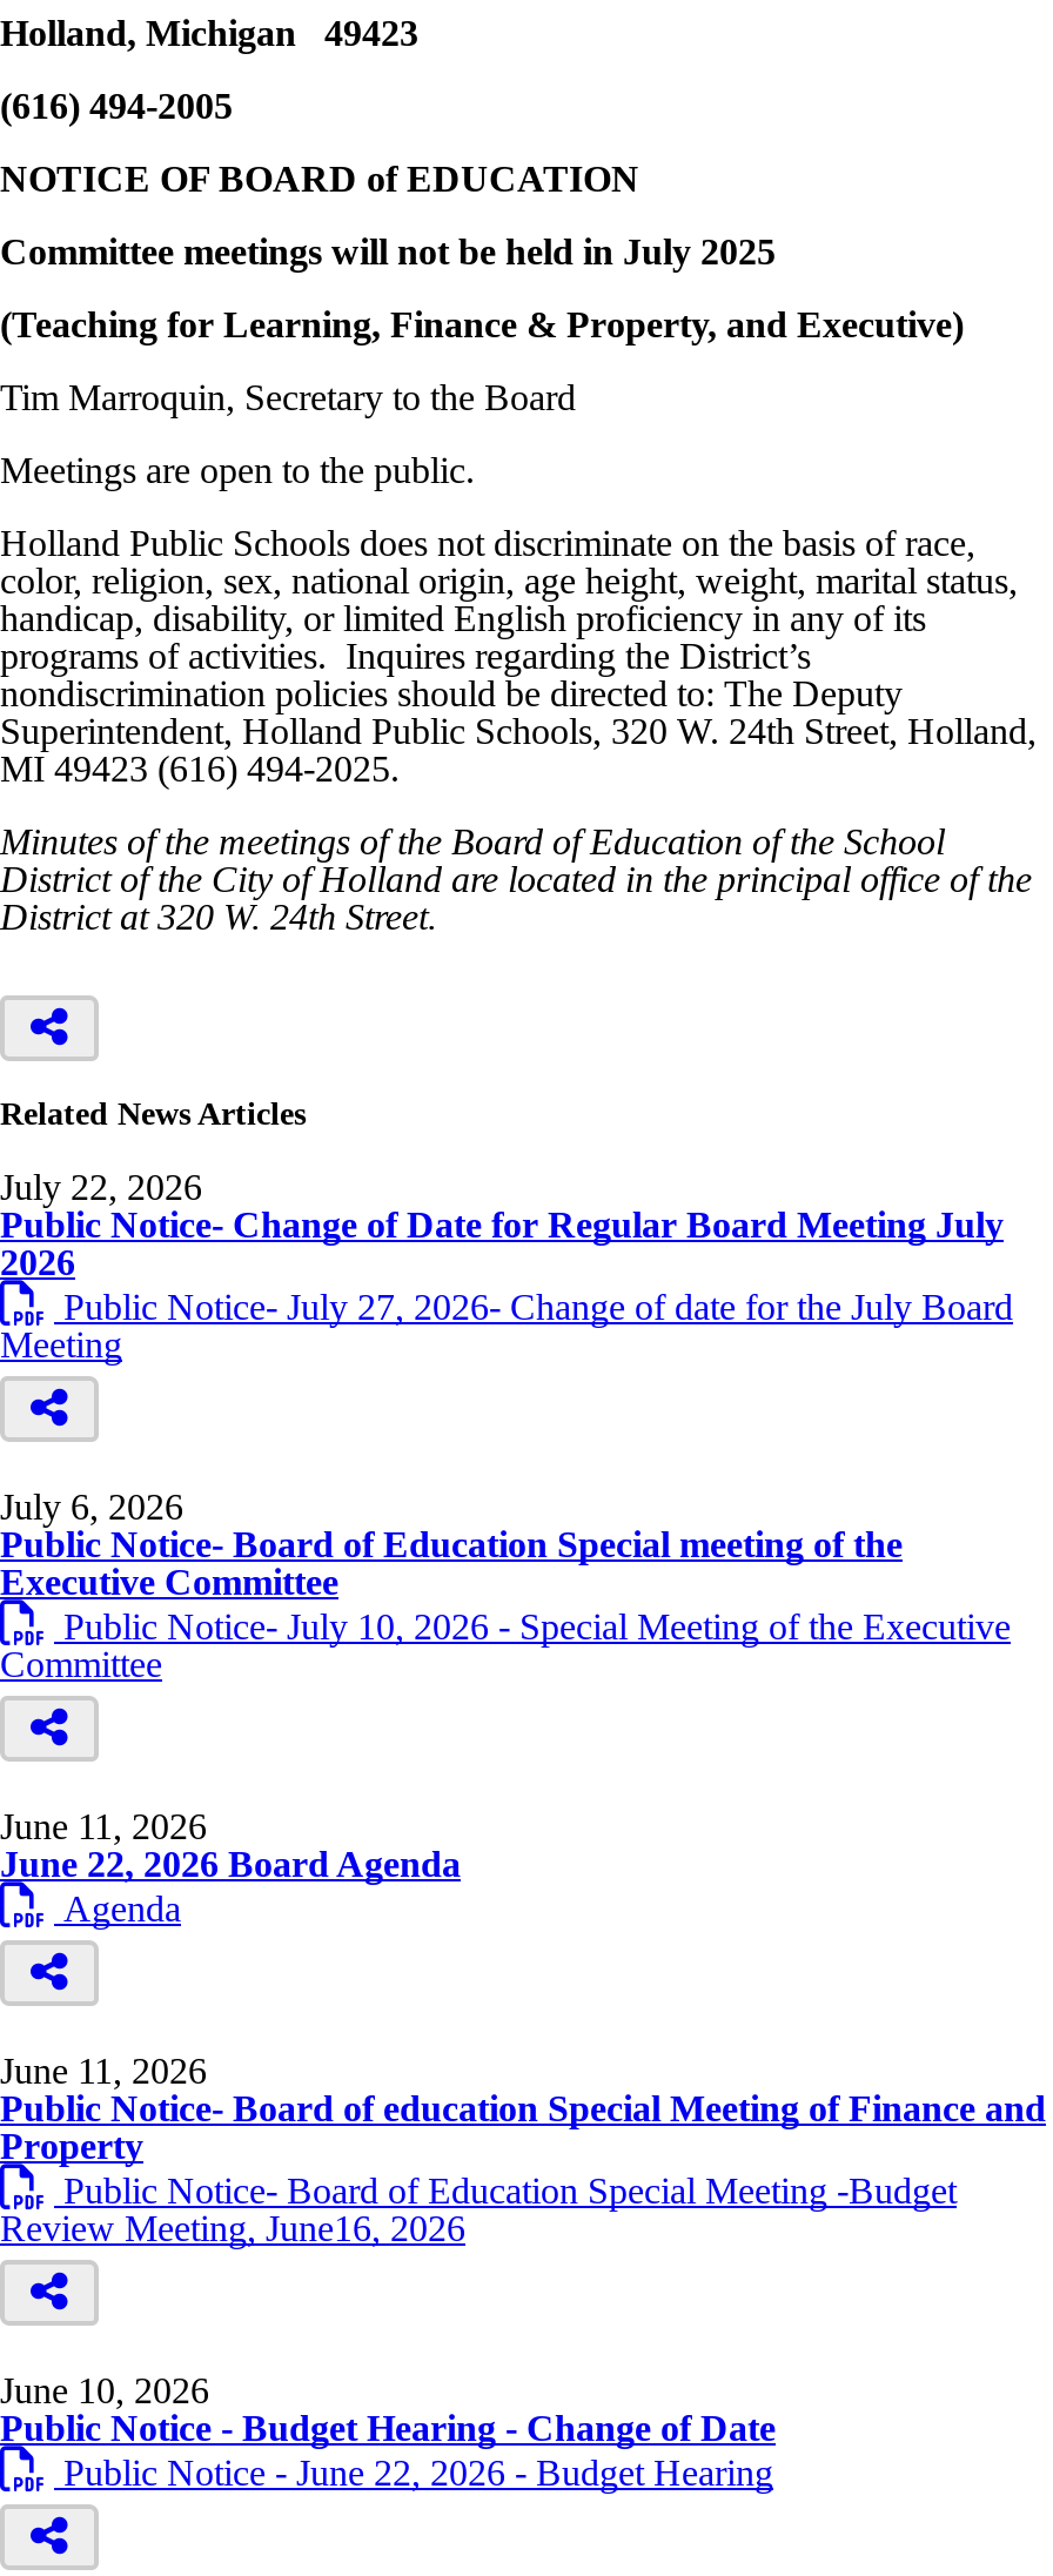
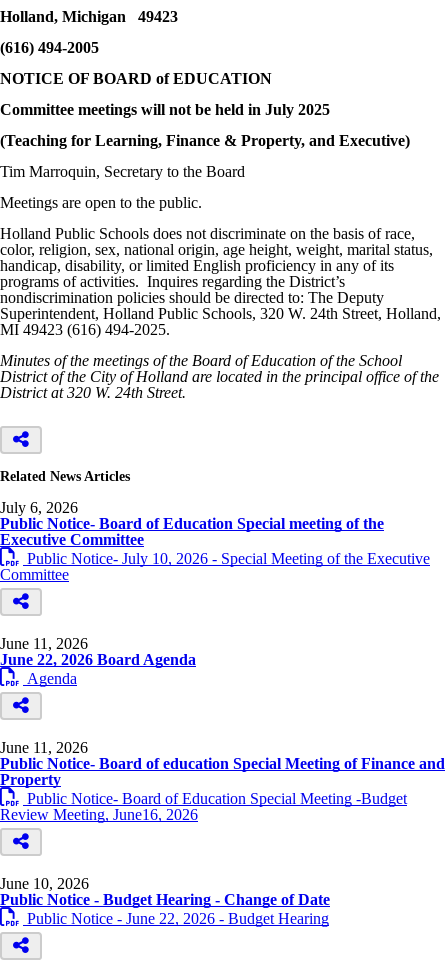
[0,1167,1013,1364] July 22, 2026 | Public Notice- Change of Date for Regular Board Meeting July | 2026 | Public Notice- July 27, 2026- Change of date for the July Board | Meeting -> none

